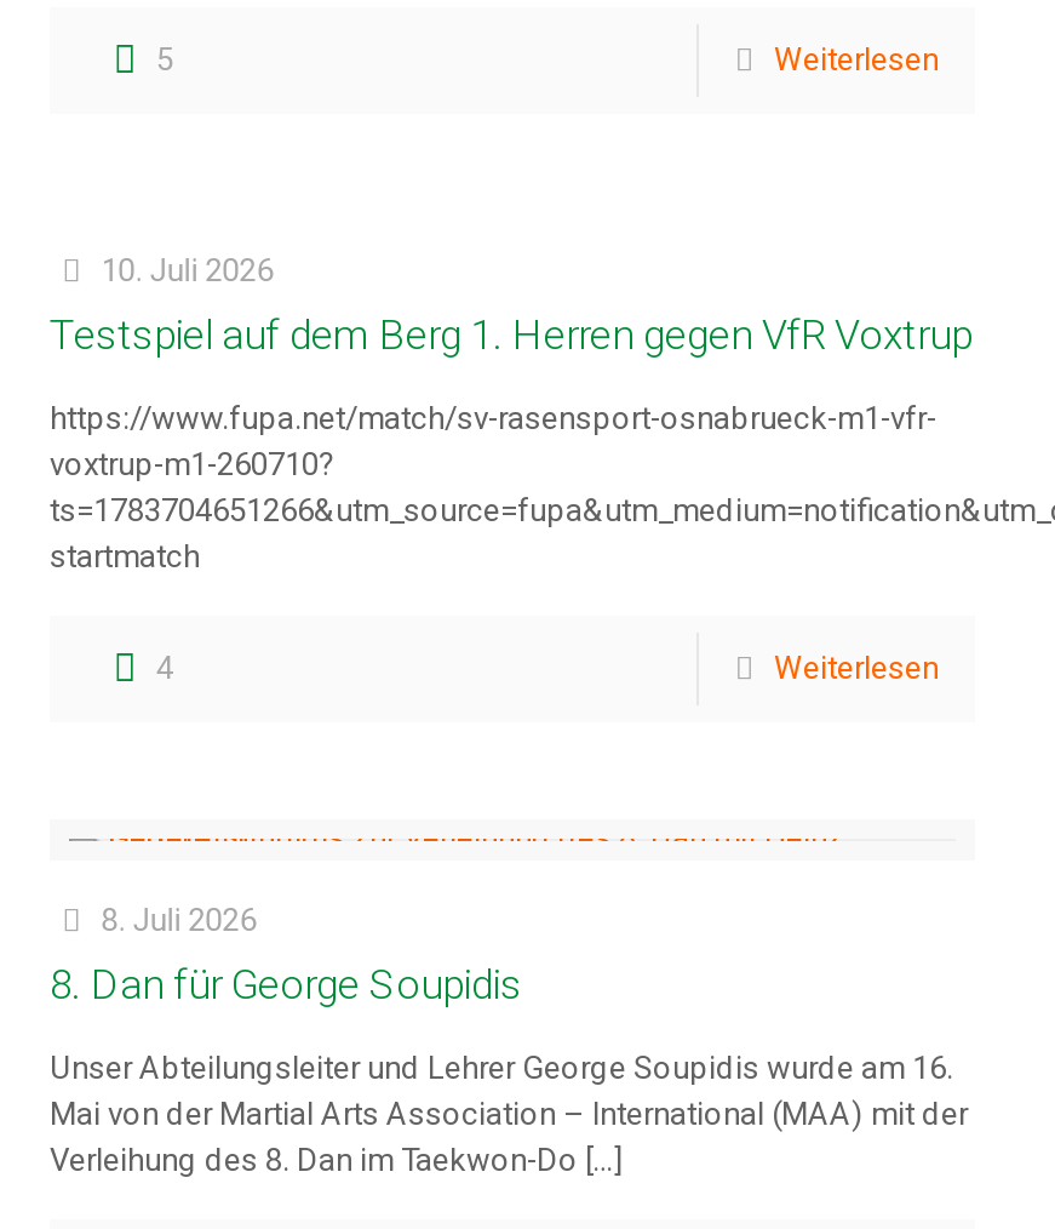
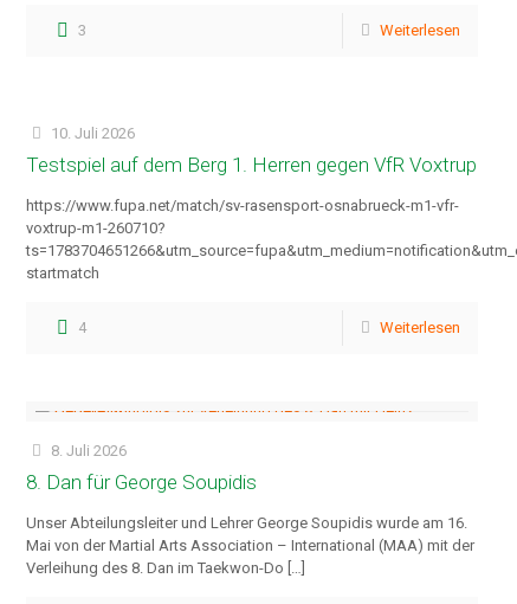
[156,40,173,77] 5 -> [78,21,86,39] 3

